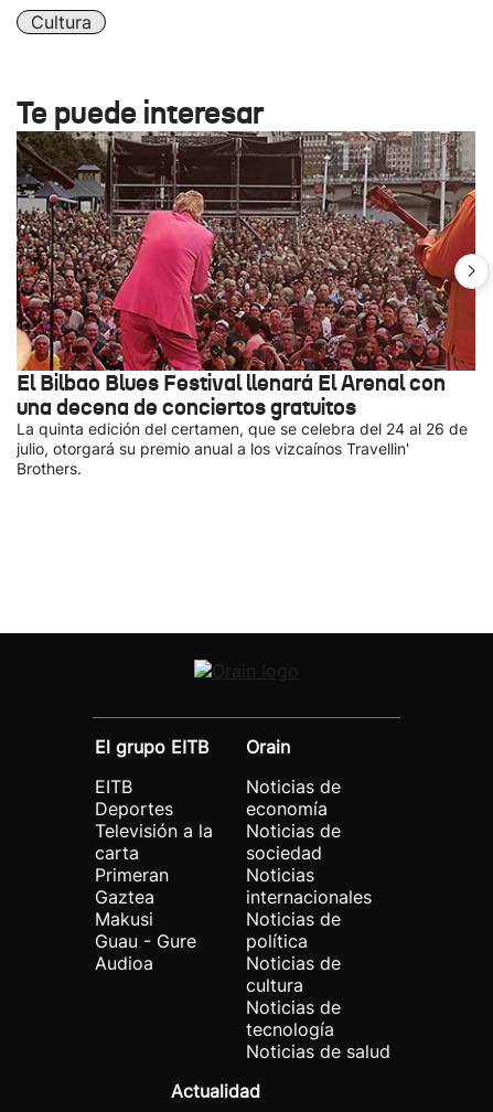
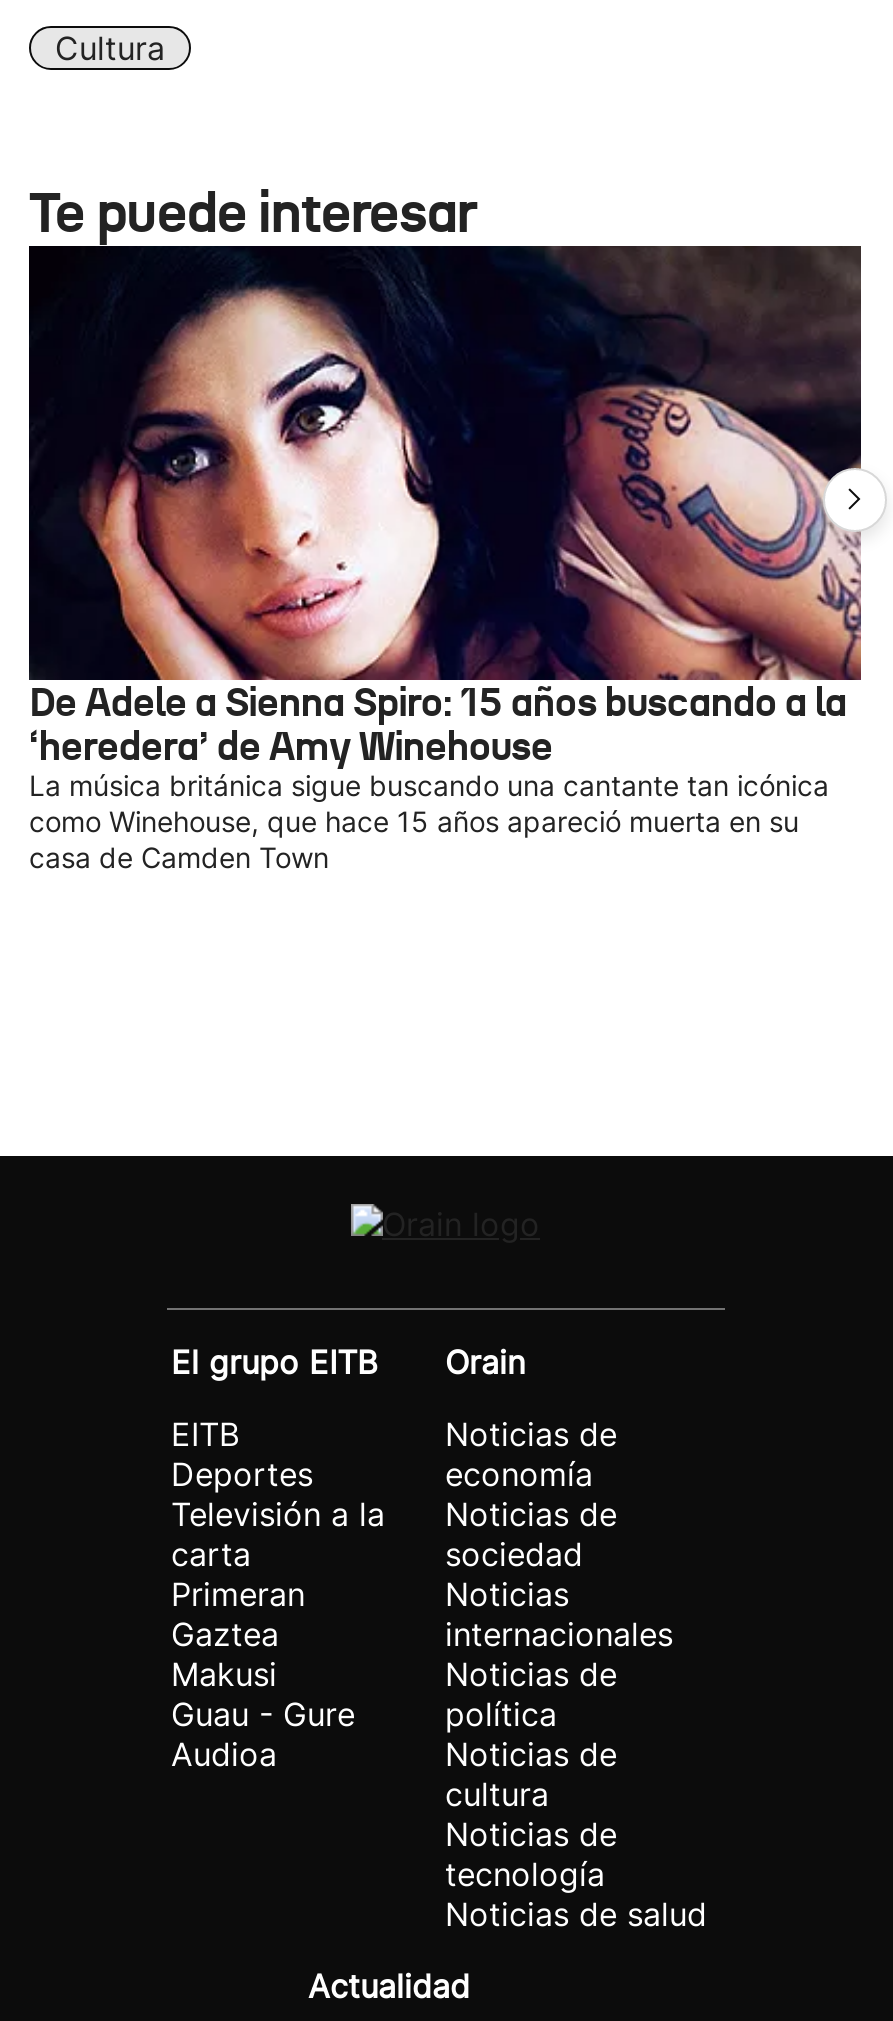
[15,130,476,478] [image] | El Bilbao Blues Festival llenará El Arenal con | una decena de conciertos gratuitos | La quinta edición del certamen, que se celebra del 24 al 26 de | julio, otorgará su premio anual a los vizcaínos Travellin' | Brothers. -> [27,244,863,874] [image] | De Adele a Sienna Spiro: 15 años buscando a la | ‘heredera’ de Amy Winehouse | La música británica sigue buscando una cantante tan icónica | como Winehouse, que hace 15 años apareció muerta en su | casa de Camden Town

